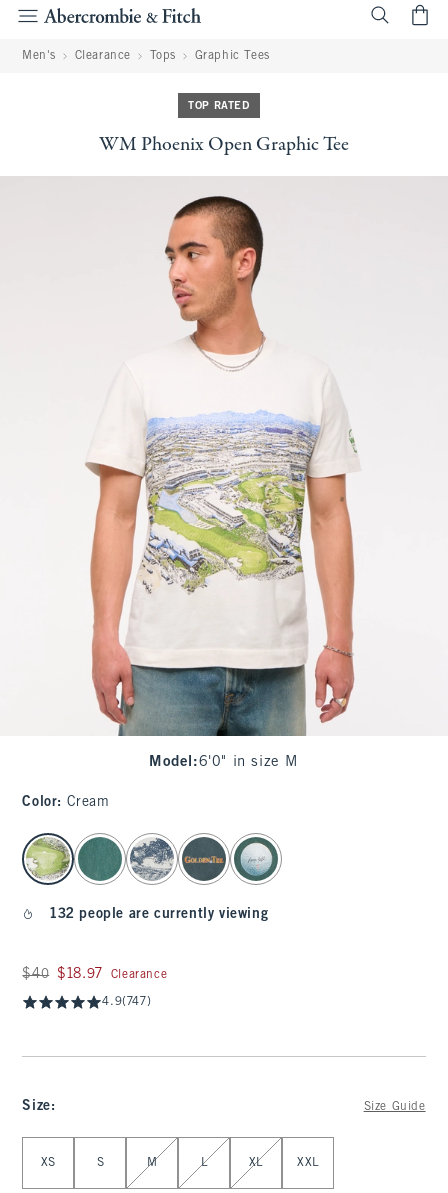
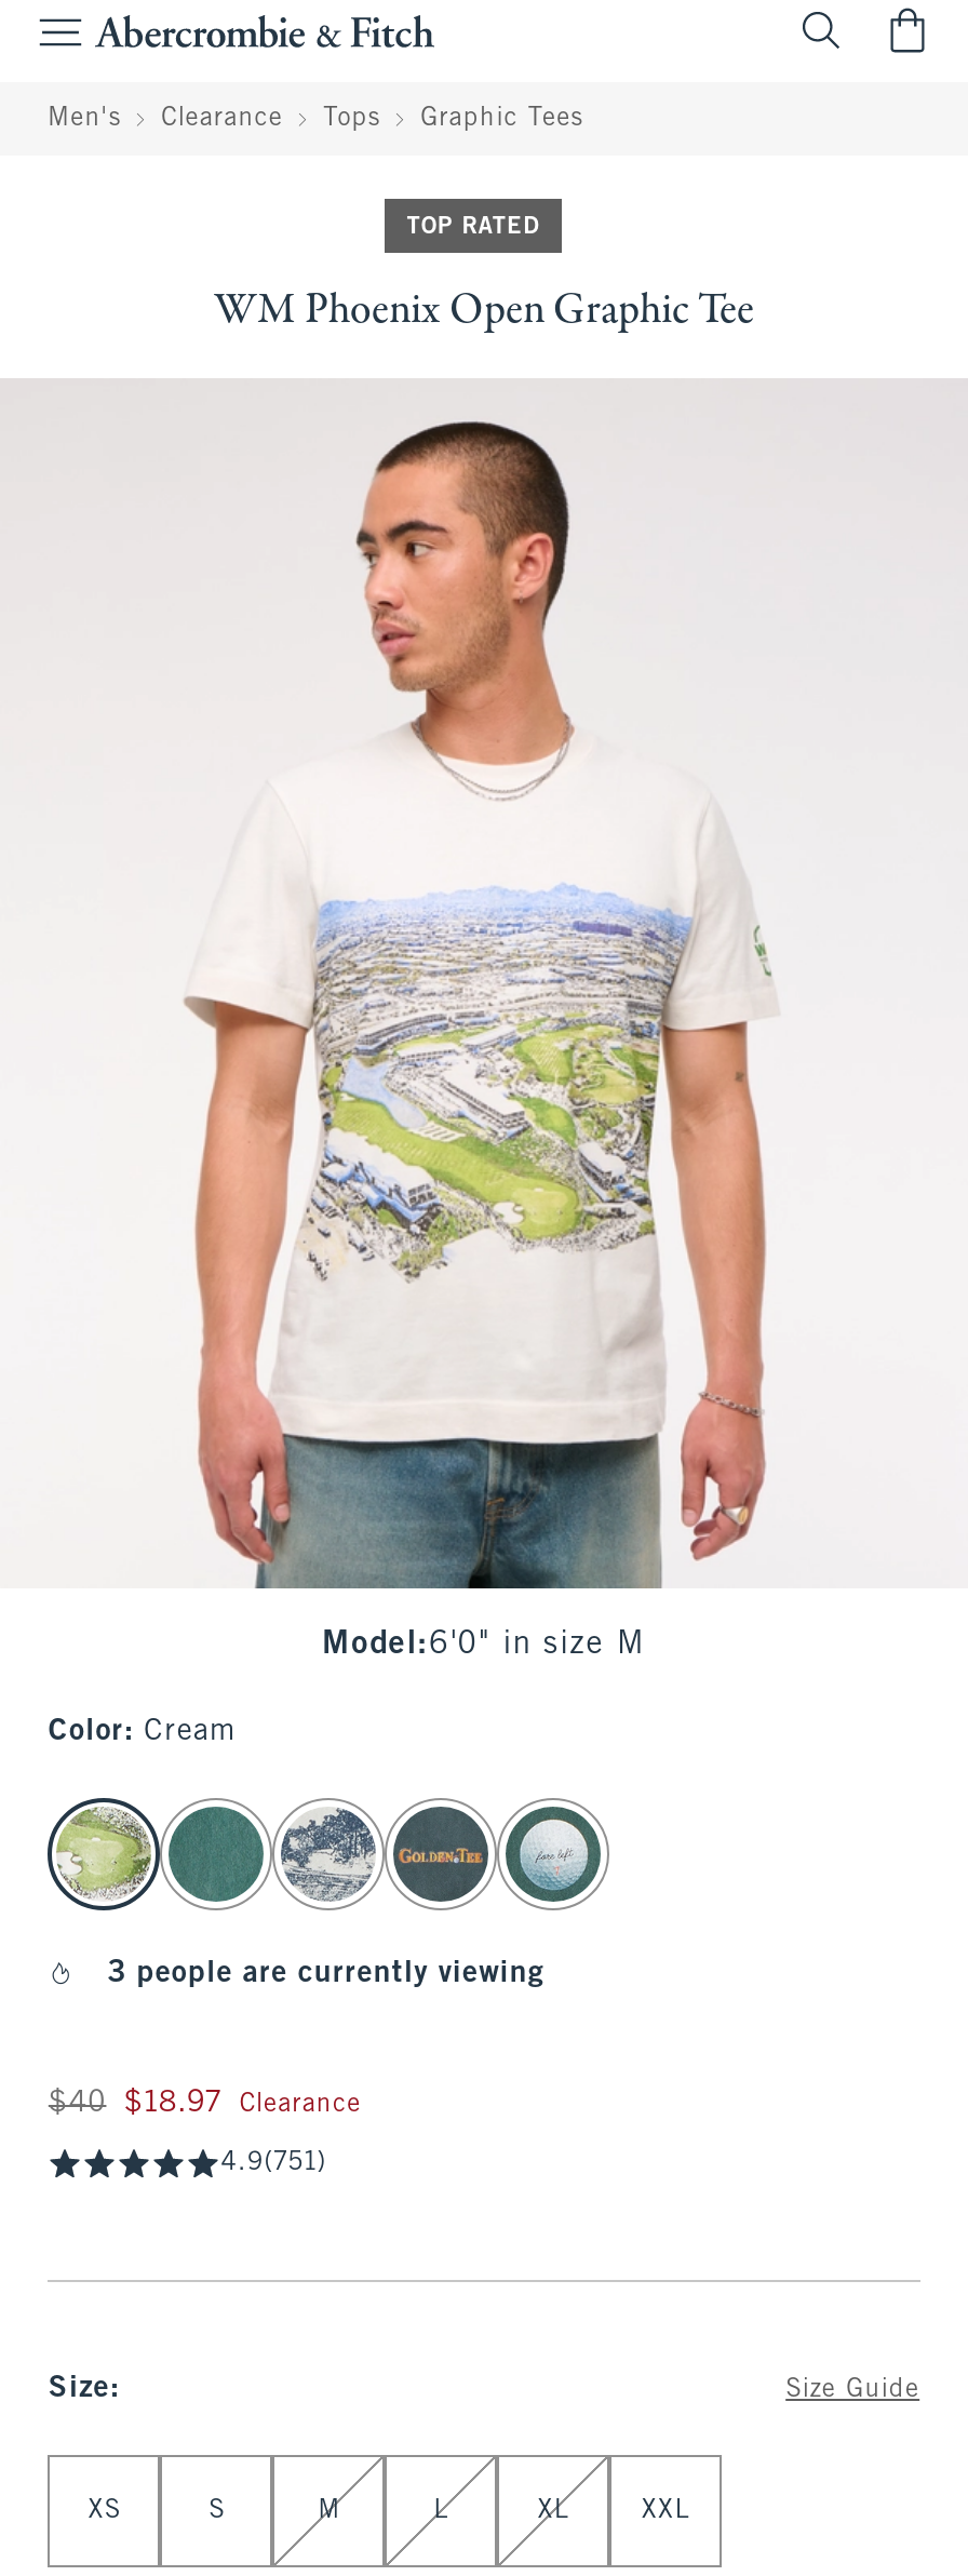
[50,908,268,921] 132 people are currently viewing -> [108,1960,544,1988] 3 people are currently viewing
[102,996,151,1008] 4.9(747) -> [221,2150,327,2176] 4.9(751)

